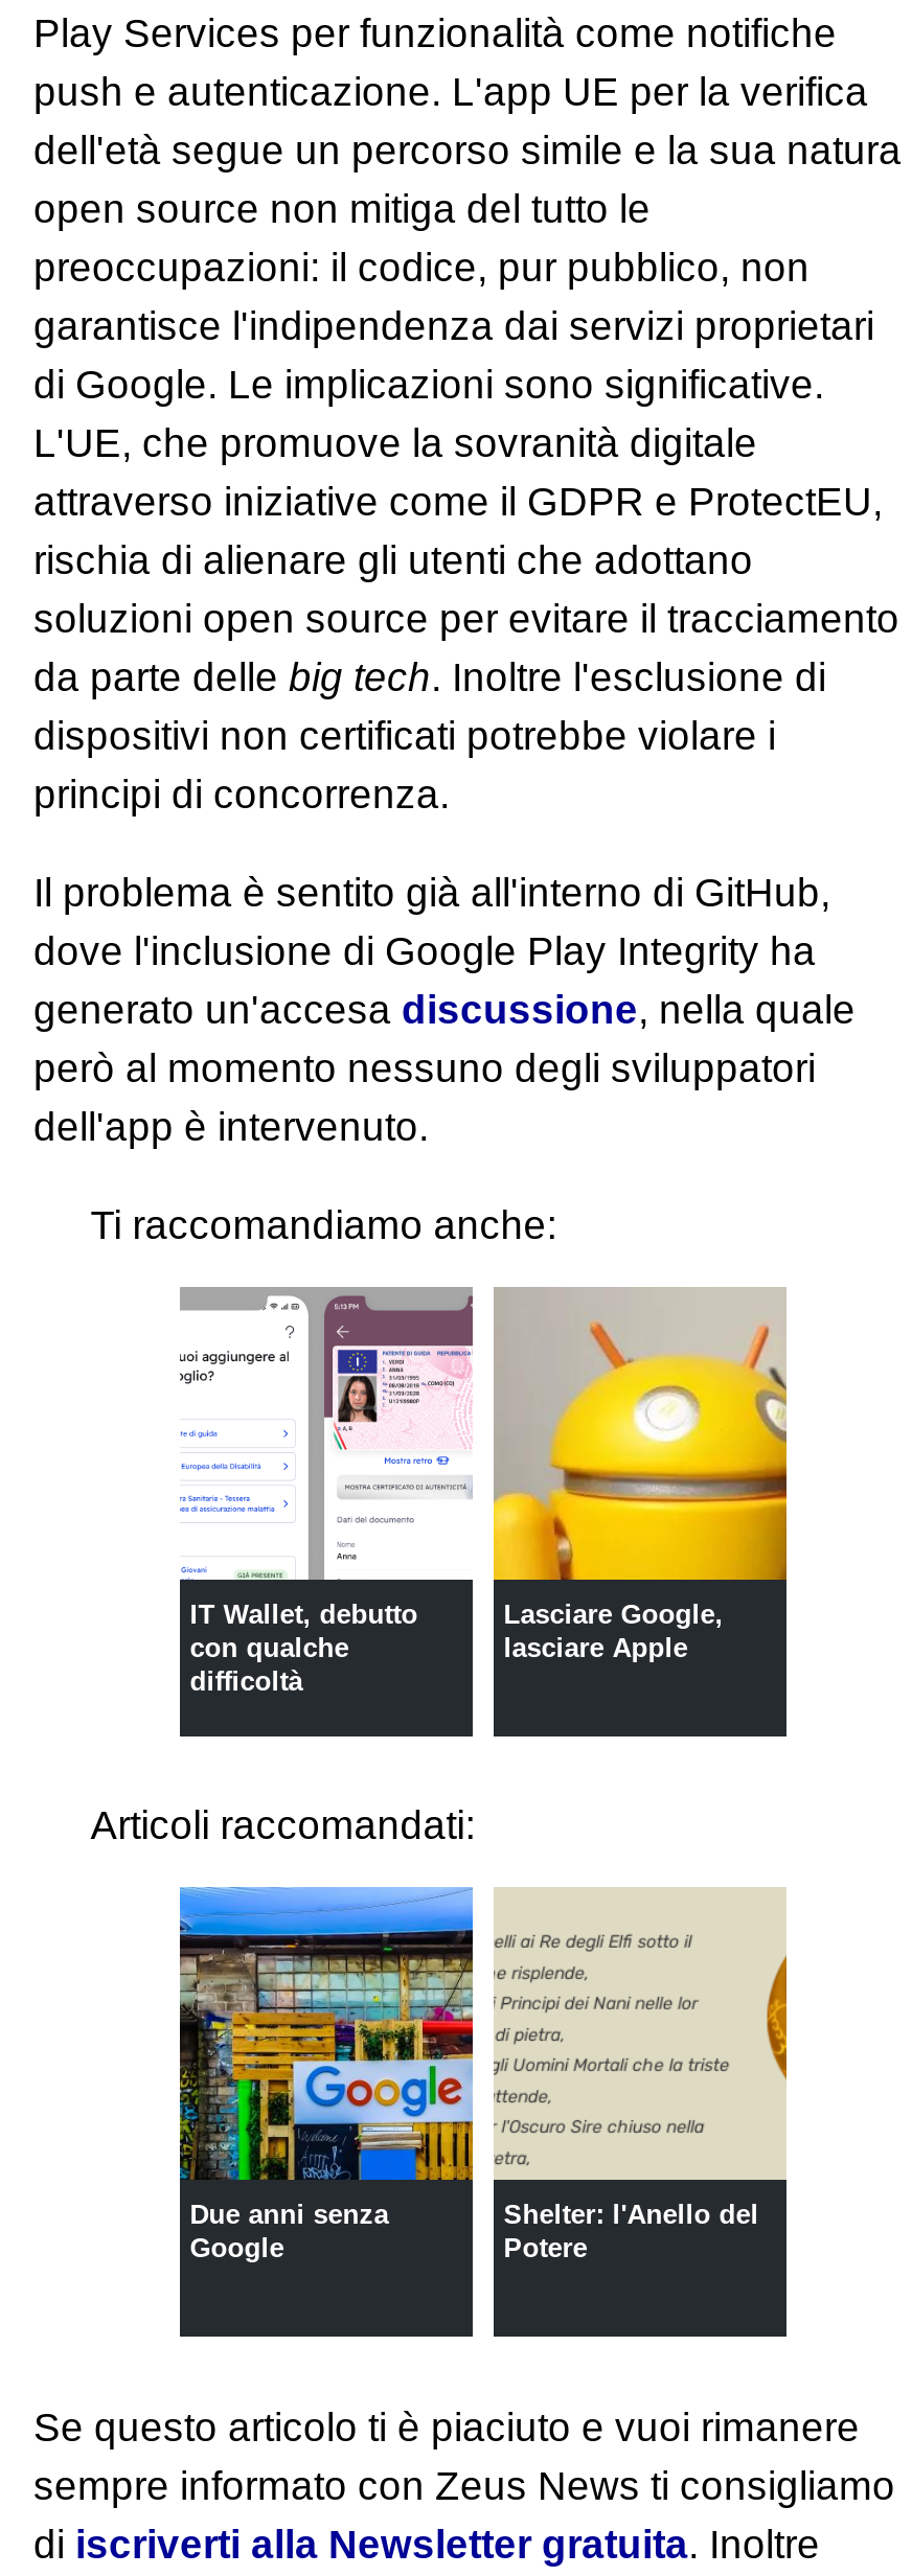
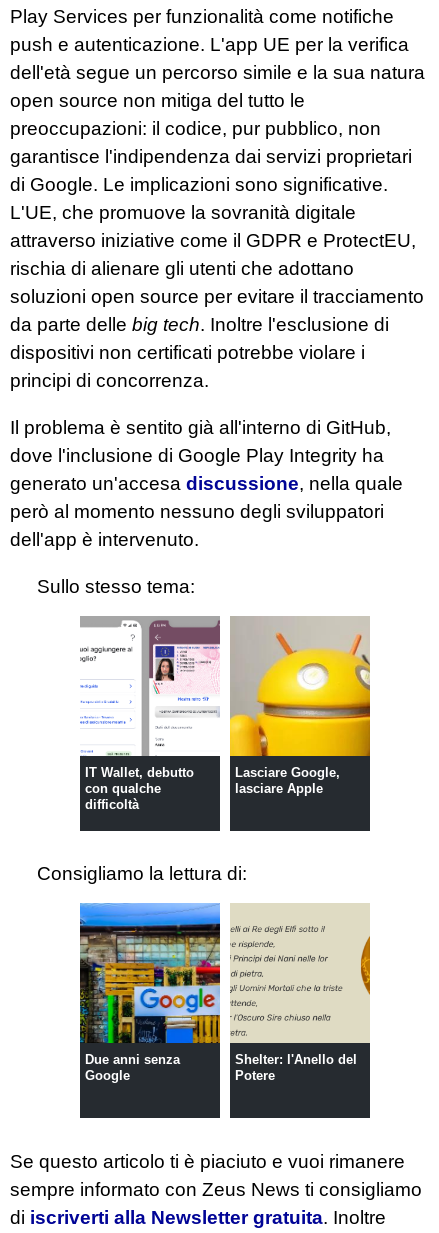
[90,1204,557,1248] Ti raccomandiamo anche: -> [37,576,195,597] Sullo stesso tema:
[90,1804,475,1848] Articoli raccomandati: -> [37,863,247,884] Consigliamo la lettura di:

